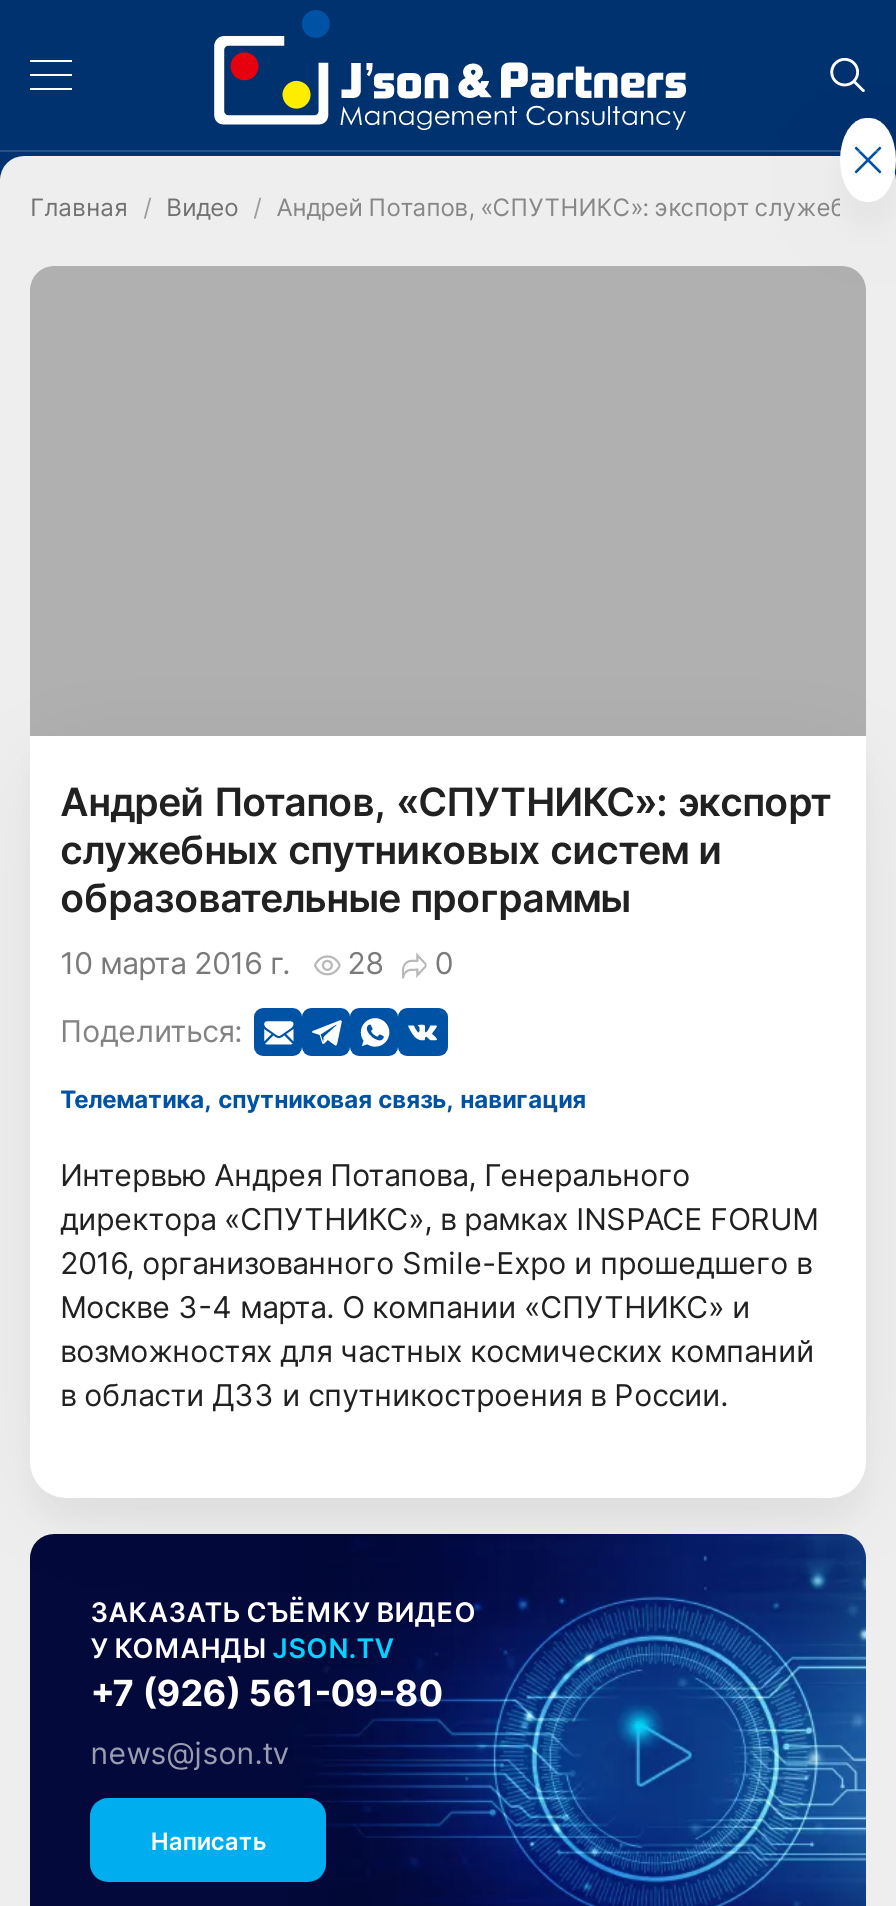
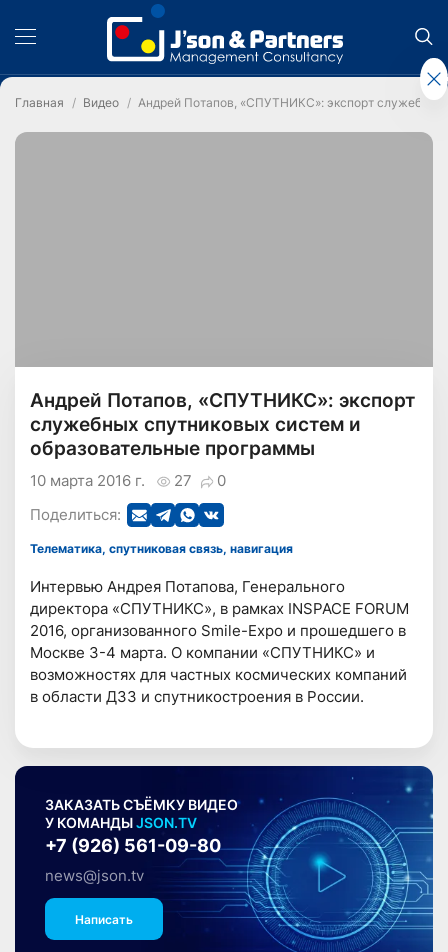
[60,943,453,981] 10 марта 2016 г. 28 0 -> [30,471,226,490] 10 марта 2016 г. 27 0

